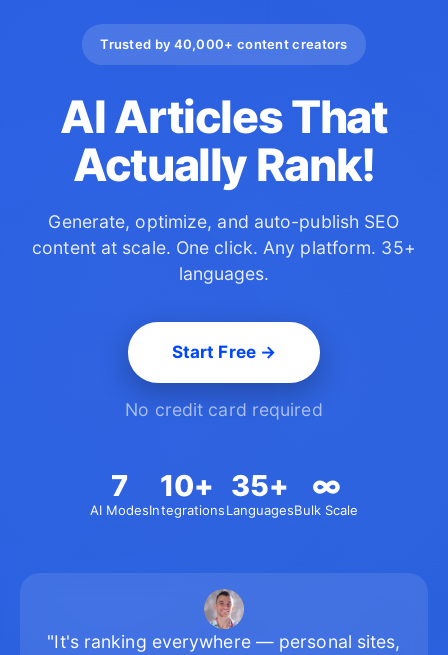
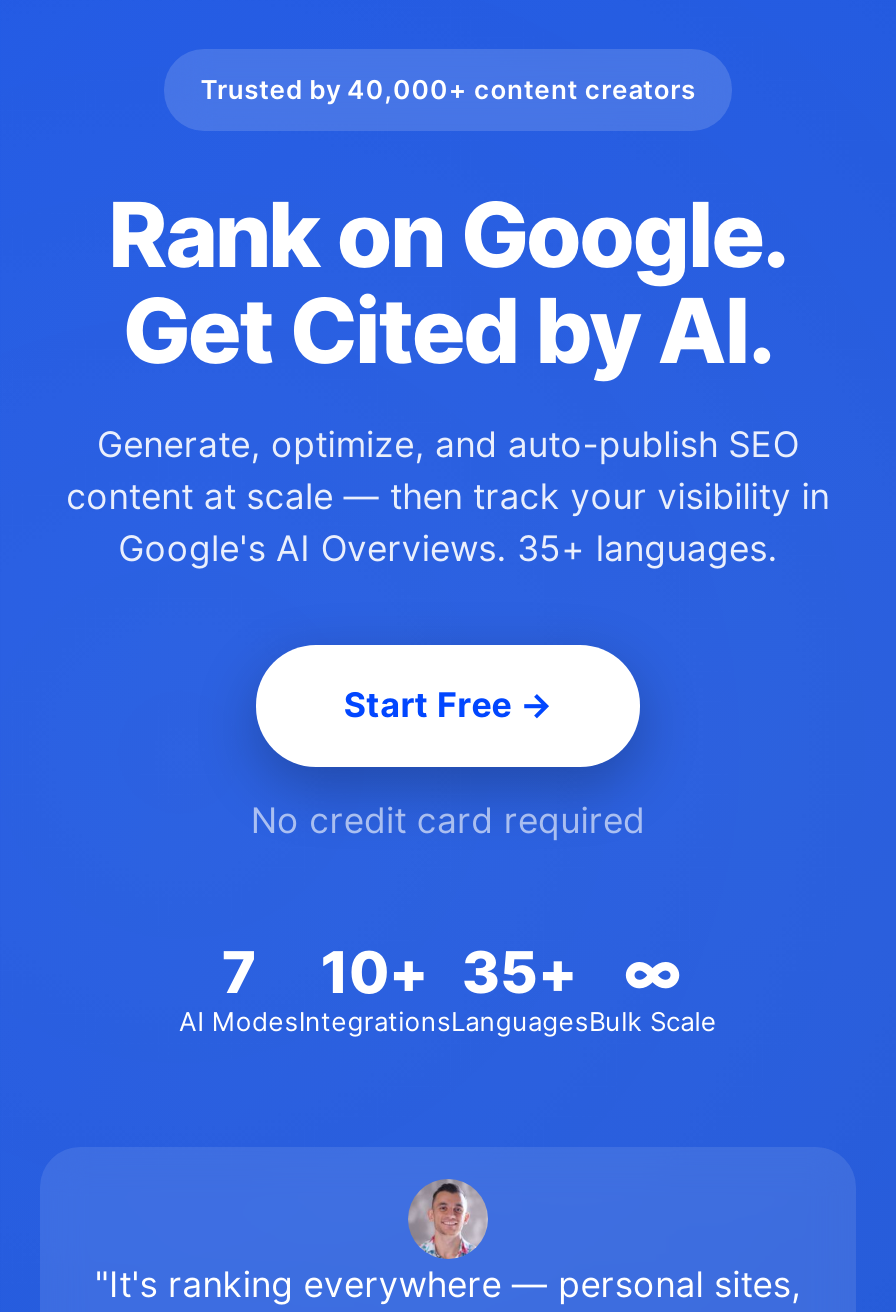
[60,90,388,192] AI Articles That | Actually Rank! -> [108,181,788,385] Rank on Google. | Get Cited by AI.
[32,237,416,284] content at scale. One click. Any platform. 35+ | languages. -> [66,475,830,569] content at scale — then track your visibility in | Google's AI Overviews. 35+ languages.

